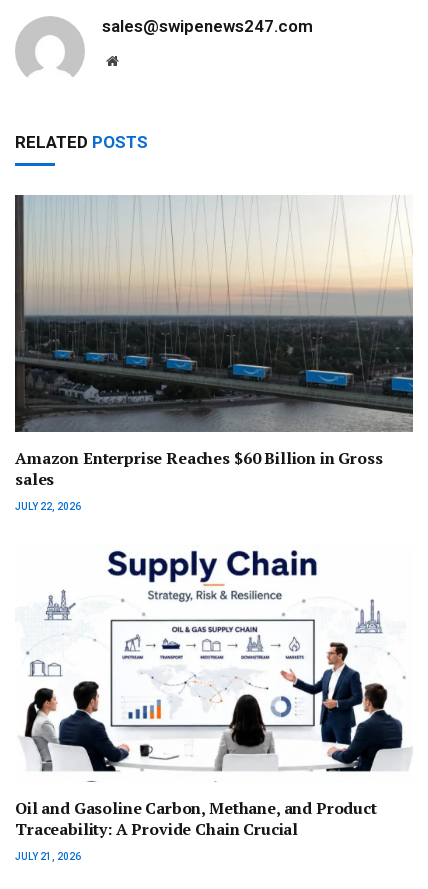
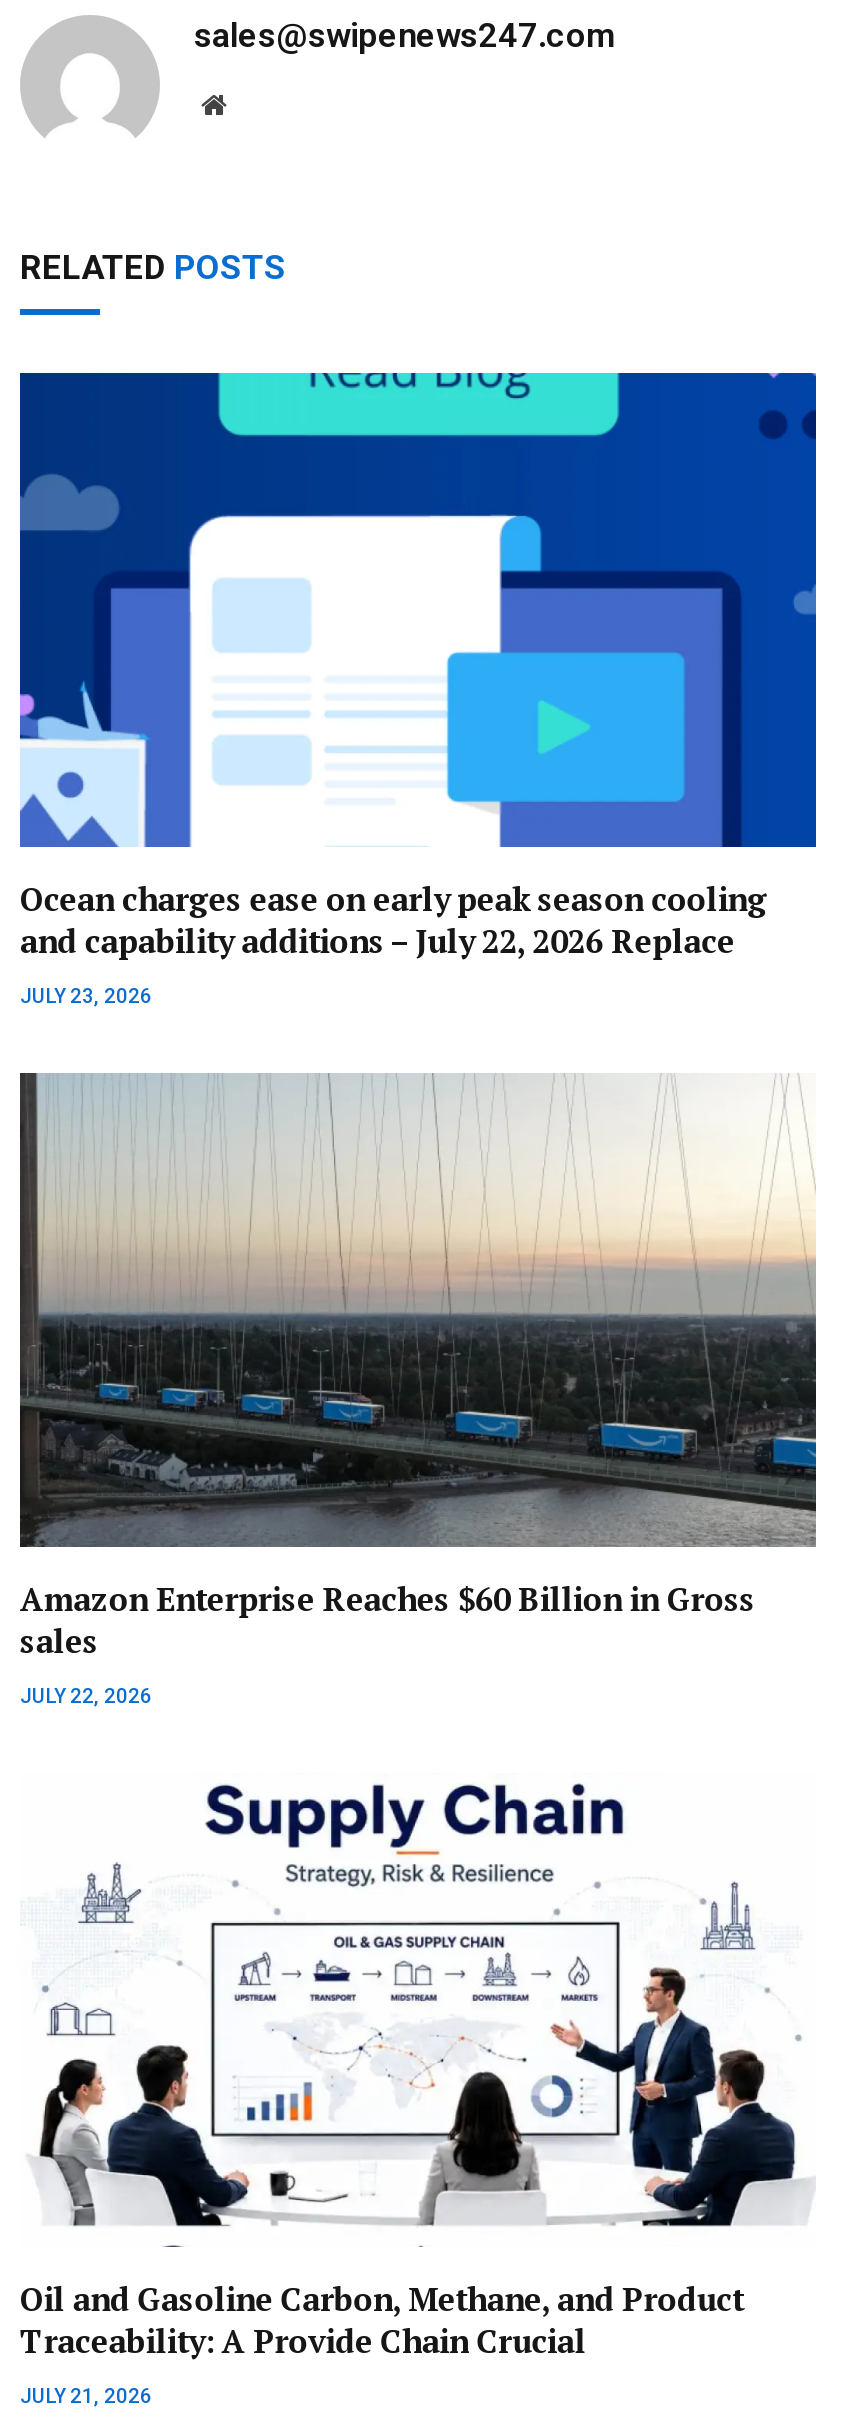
none -> [18,371,818,1006] [image] | Ocean charges ease on early peak season cooling | and capability additions – July 22, 2026 Replace | JULY 23, 2026

